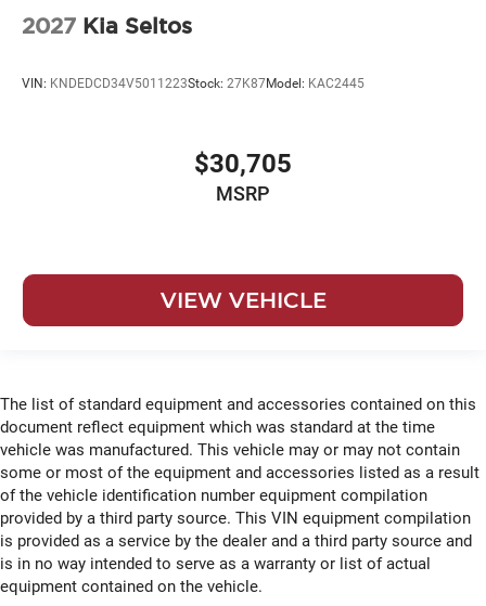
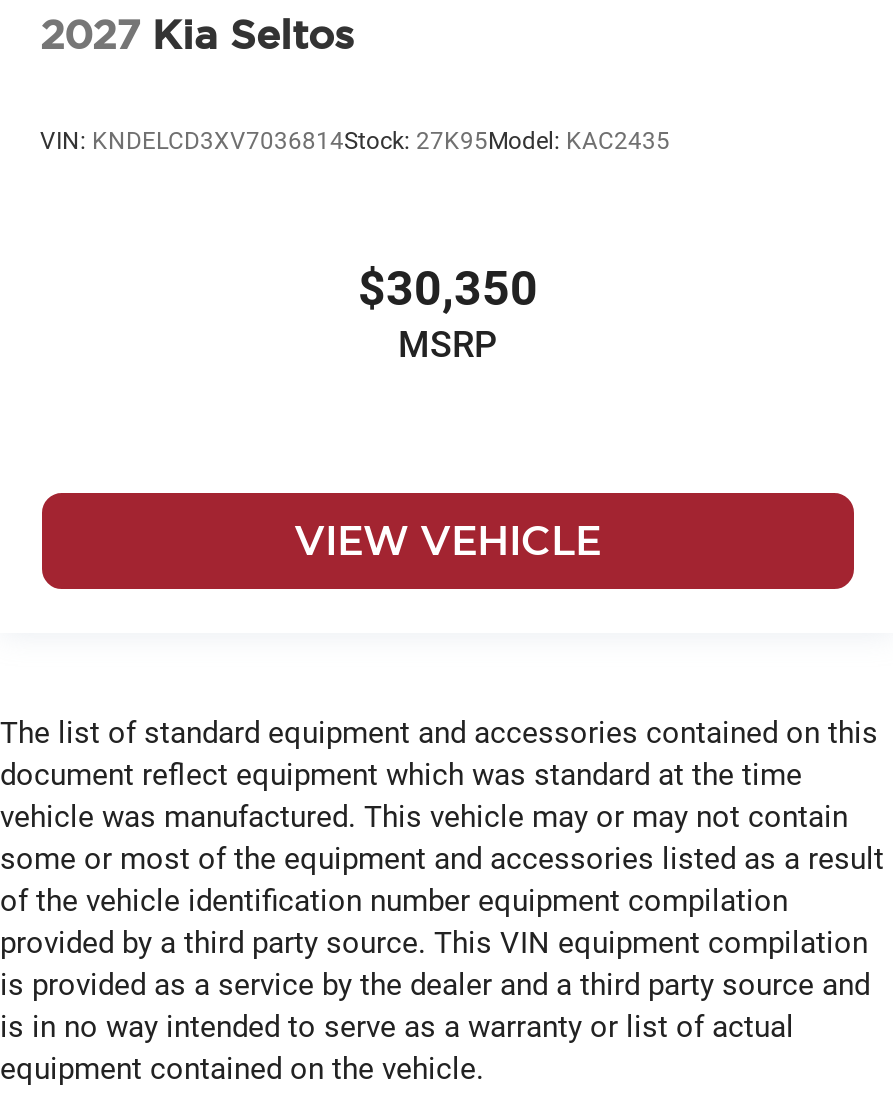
[22,76,364,91] VIN: KNDEDCD34V5011223Stock: 27K87Model: KAC2445 -> [40,128,670,156] VIN: KNDELCD3XV7036814Stock: 27K95Model: KAC2435
[194,149,292,179] $30,705 -> [358,261,538,317] $30,350

